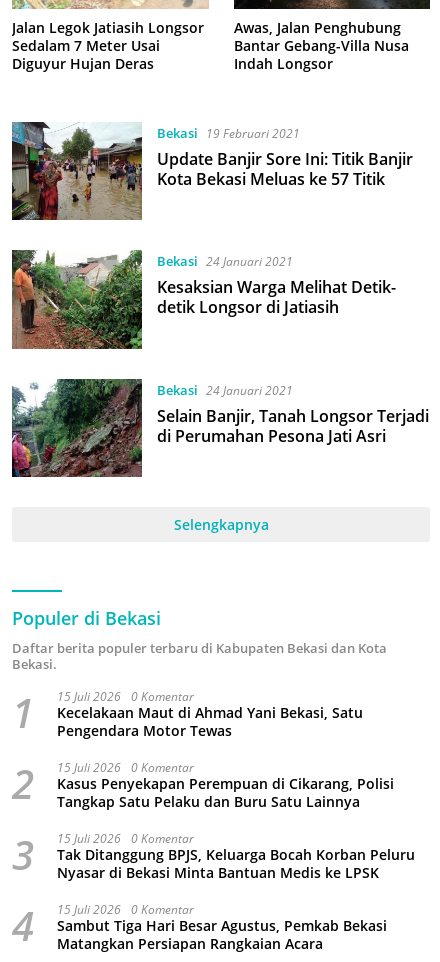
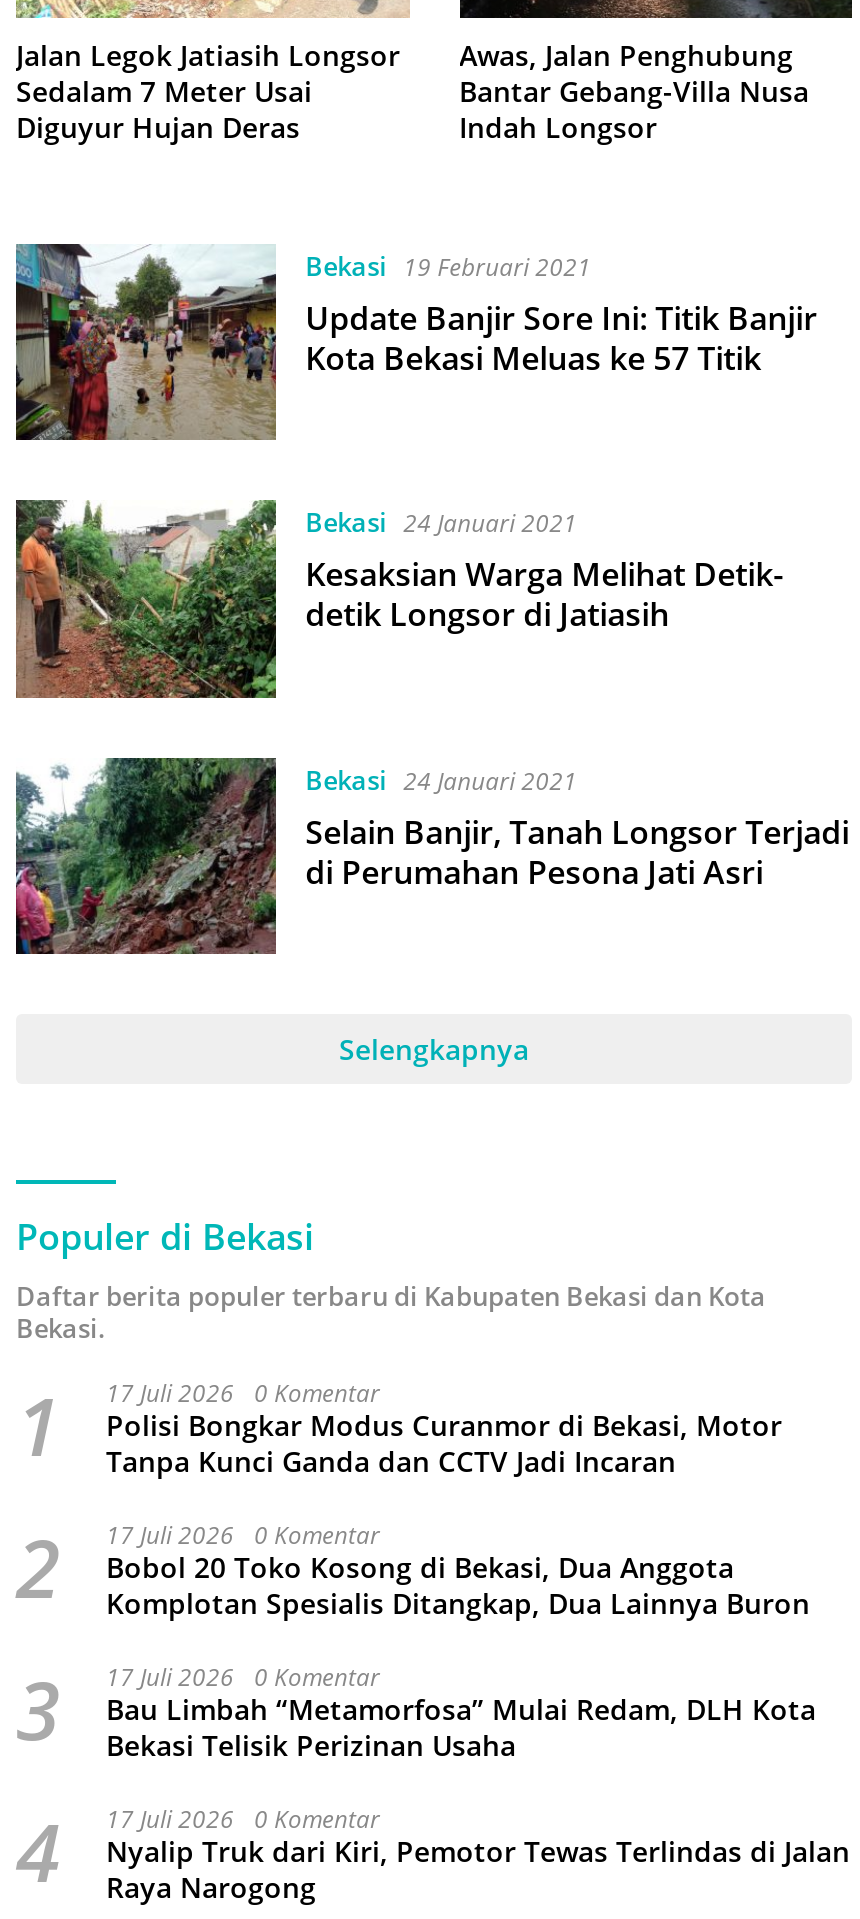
[57,688,363,740] 15 Juli 2026 0 Komentar | Kecelakaan Maut di Ahmad Yani Bekasi, Satu | Pengendara Motor Tewas -> [106,1376,782,1480] 17 Juli 2026 0 Komentar | Polisi Bongkar Modus Curanmor di Bekasi, Motor | Tanpa Kunci Ganda dan CCTV Jadi Incaran
[57,759,394,811] 15 Juli 2026 0 Komentar | Kasus Penyekapan Perempuan di Cikarang, Polisi | Tangkap Satu Pelaku dan Buru Satu Lainnya -> [106,1518,810,1622] 17 Juli 2026 0 Komentar | Bobol 20 Toko Kosong di Bekasi, Dua Anggota | Komplotan Spesialis Ditangkap, Dua Lainnya Buron
[57,830,415,882] 15 Juli 2026 0 Komentar | Tak Ditanggung BPJS, Keluarga Bocah Korban Peluru | Nyasar di Bekasi Minta Bantuan Medis ke LPSK -> [106,1660,816,1764] 17 Juli 2026 0 Komentar | Bau Limbah “Metamorfosa” Mulai Redam, DLH Kota | Bekasi Telisik Perizinan Usaha
[57,901,387,953] 15 Juli 2026 0 Komentar | Sambut Tiga Hari Besar Agustus, Pemkab Bekasi | Matangkan Persiapan Rangkaian Acara -> [106,1802,850,1906] 17 Juli 2026 0 Komentar | Nyalip Truk dari Kiri, Pemotor Tewas Terlindas di Jalan | Raya Narogong

